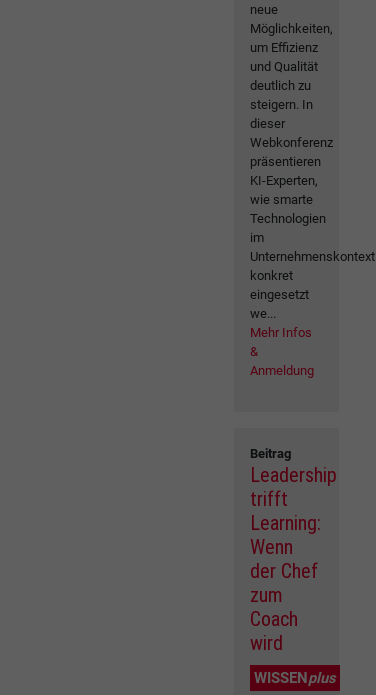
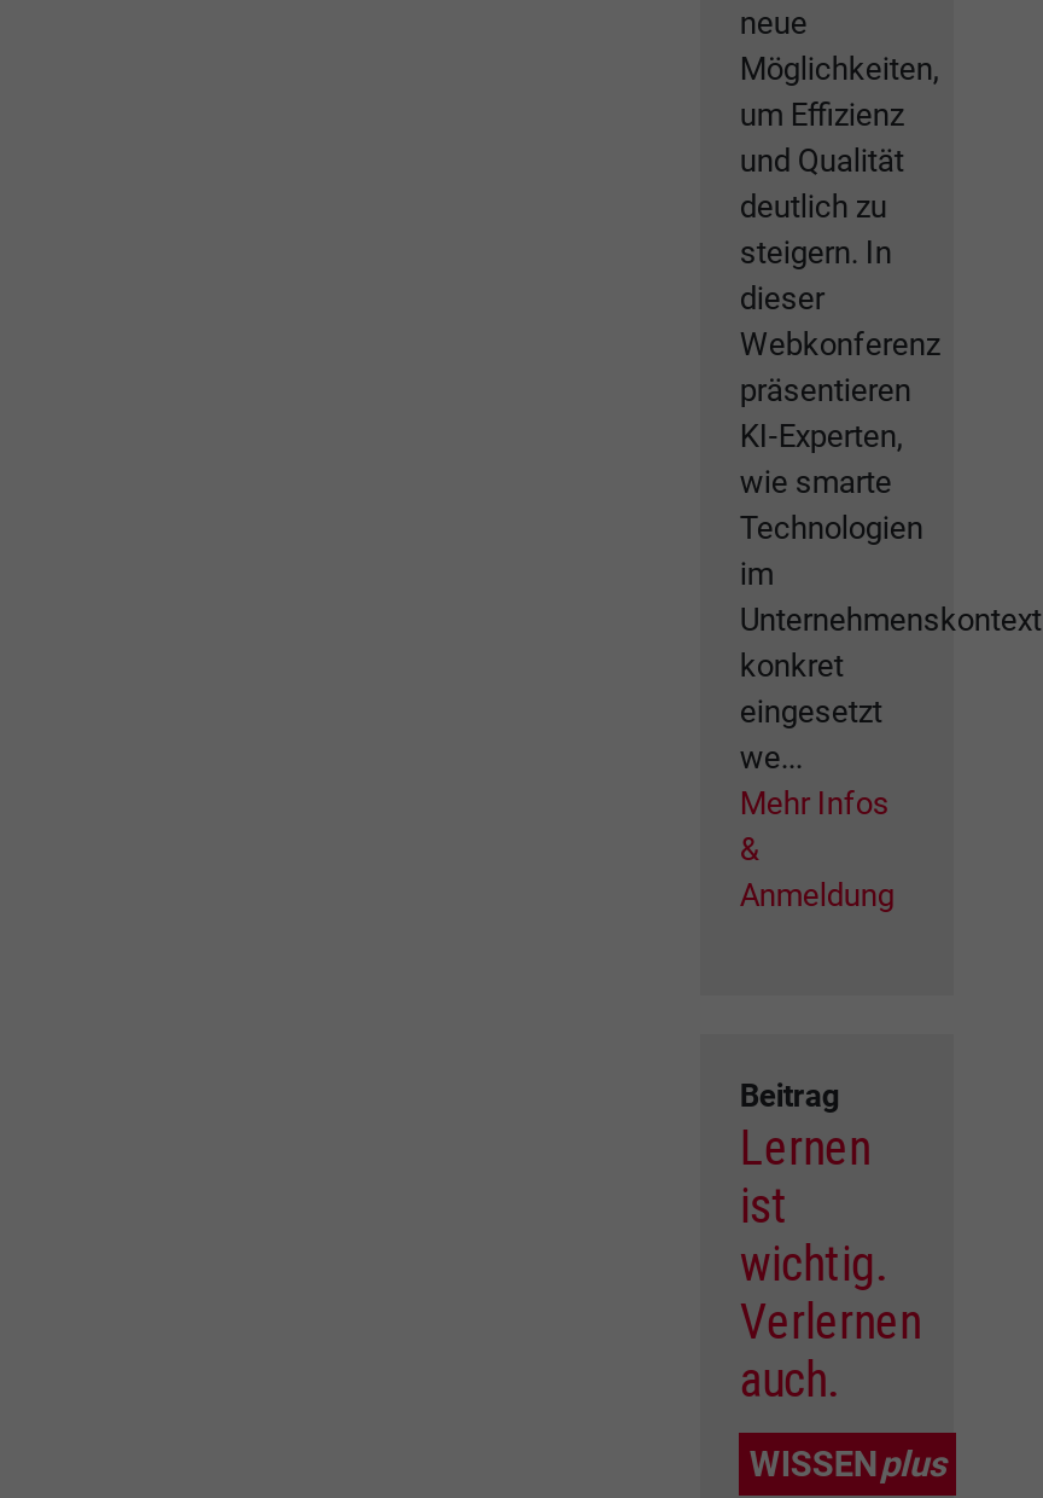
[250,463,337,655] Leadership | trifft | Learning: | Wenn | der Chef | zum | Coach | wird -> [740,1119,921,1409] Lernen | ist | wichtig. | Verlernen | auch.

